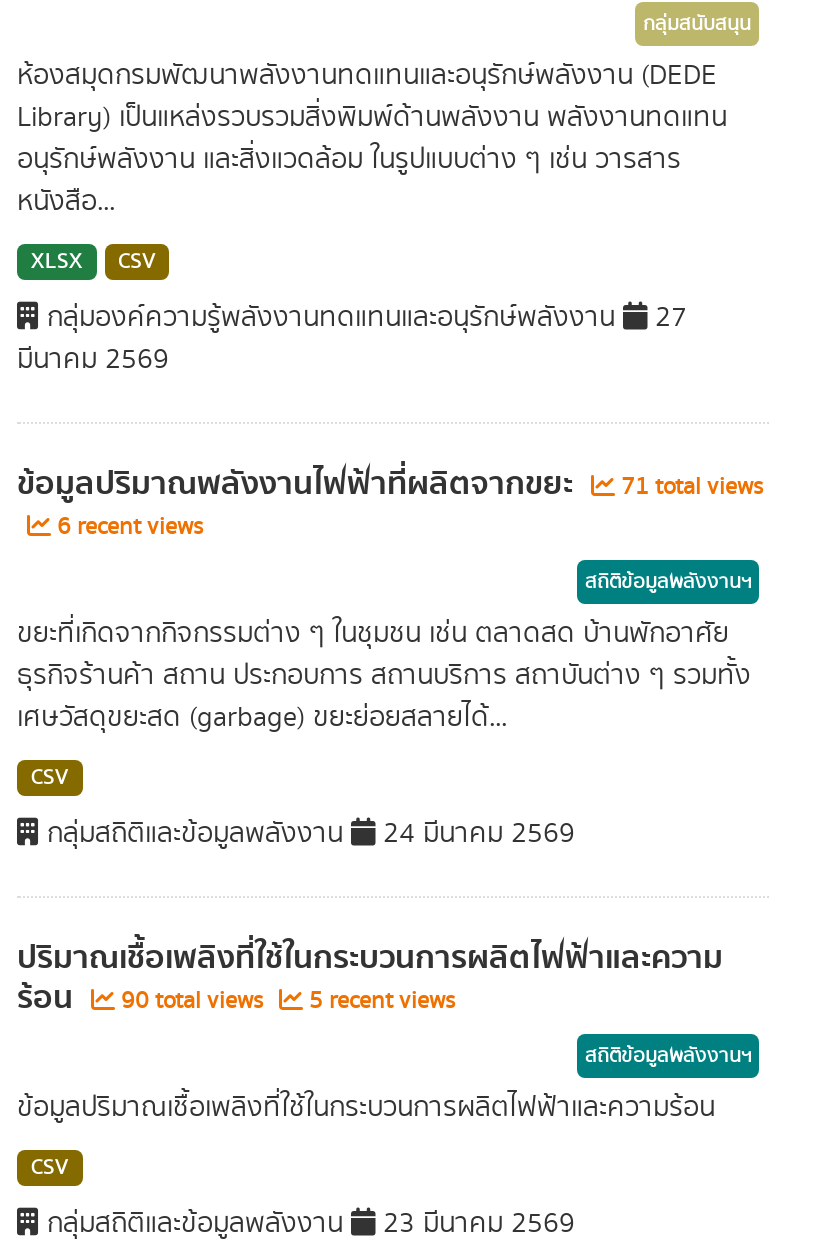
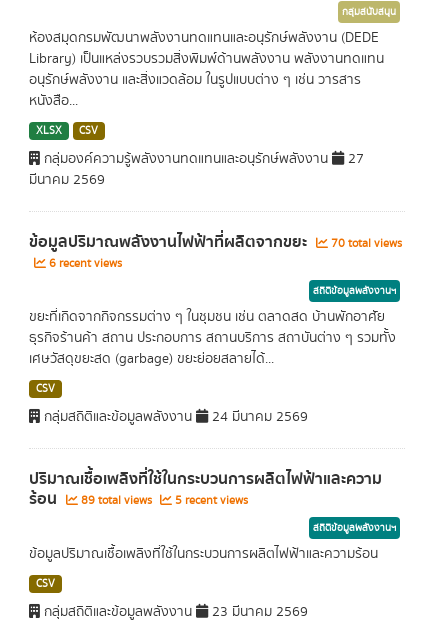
[17,458,763,510] ข้อมูลปริมาณพลังงานไฟฟ้าที่ผลิตจากขยะ 71 total views -> [29,229,402,255] ข้อมูลปริมาณพลังงานไฟฟ้าที่ผลิตจากขยะ 70 total views
[17,972,455,1024] ร้อน 90 total views 5 recent views -> [29,486,248,512] ร้อน 89 total views 5 recent views

